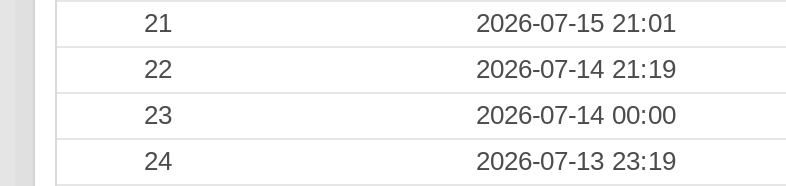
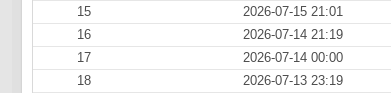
[144,8,172,38] 21 -> [76,4,90,19] 15
[144,54,172,84] 22 -> [76,27,90,42] 16
[144,100,172,130] 23 -> [76,50,90,65] 17
[144,146,172,176] 24 -> [76,73,90,88] 18

